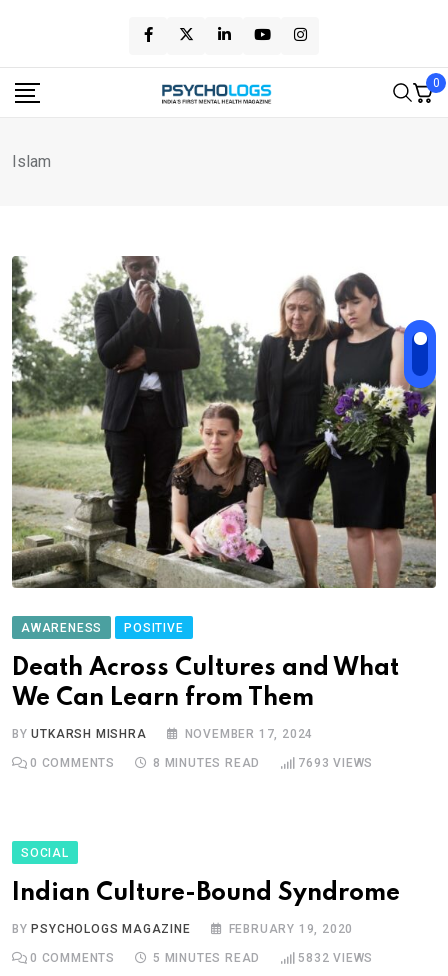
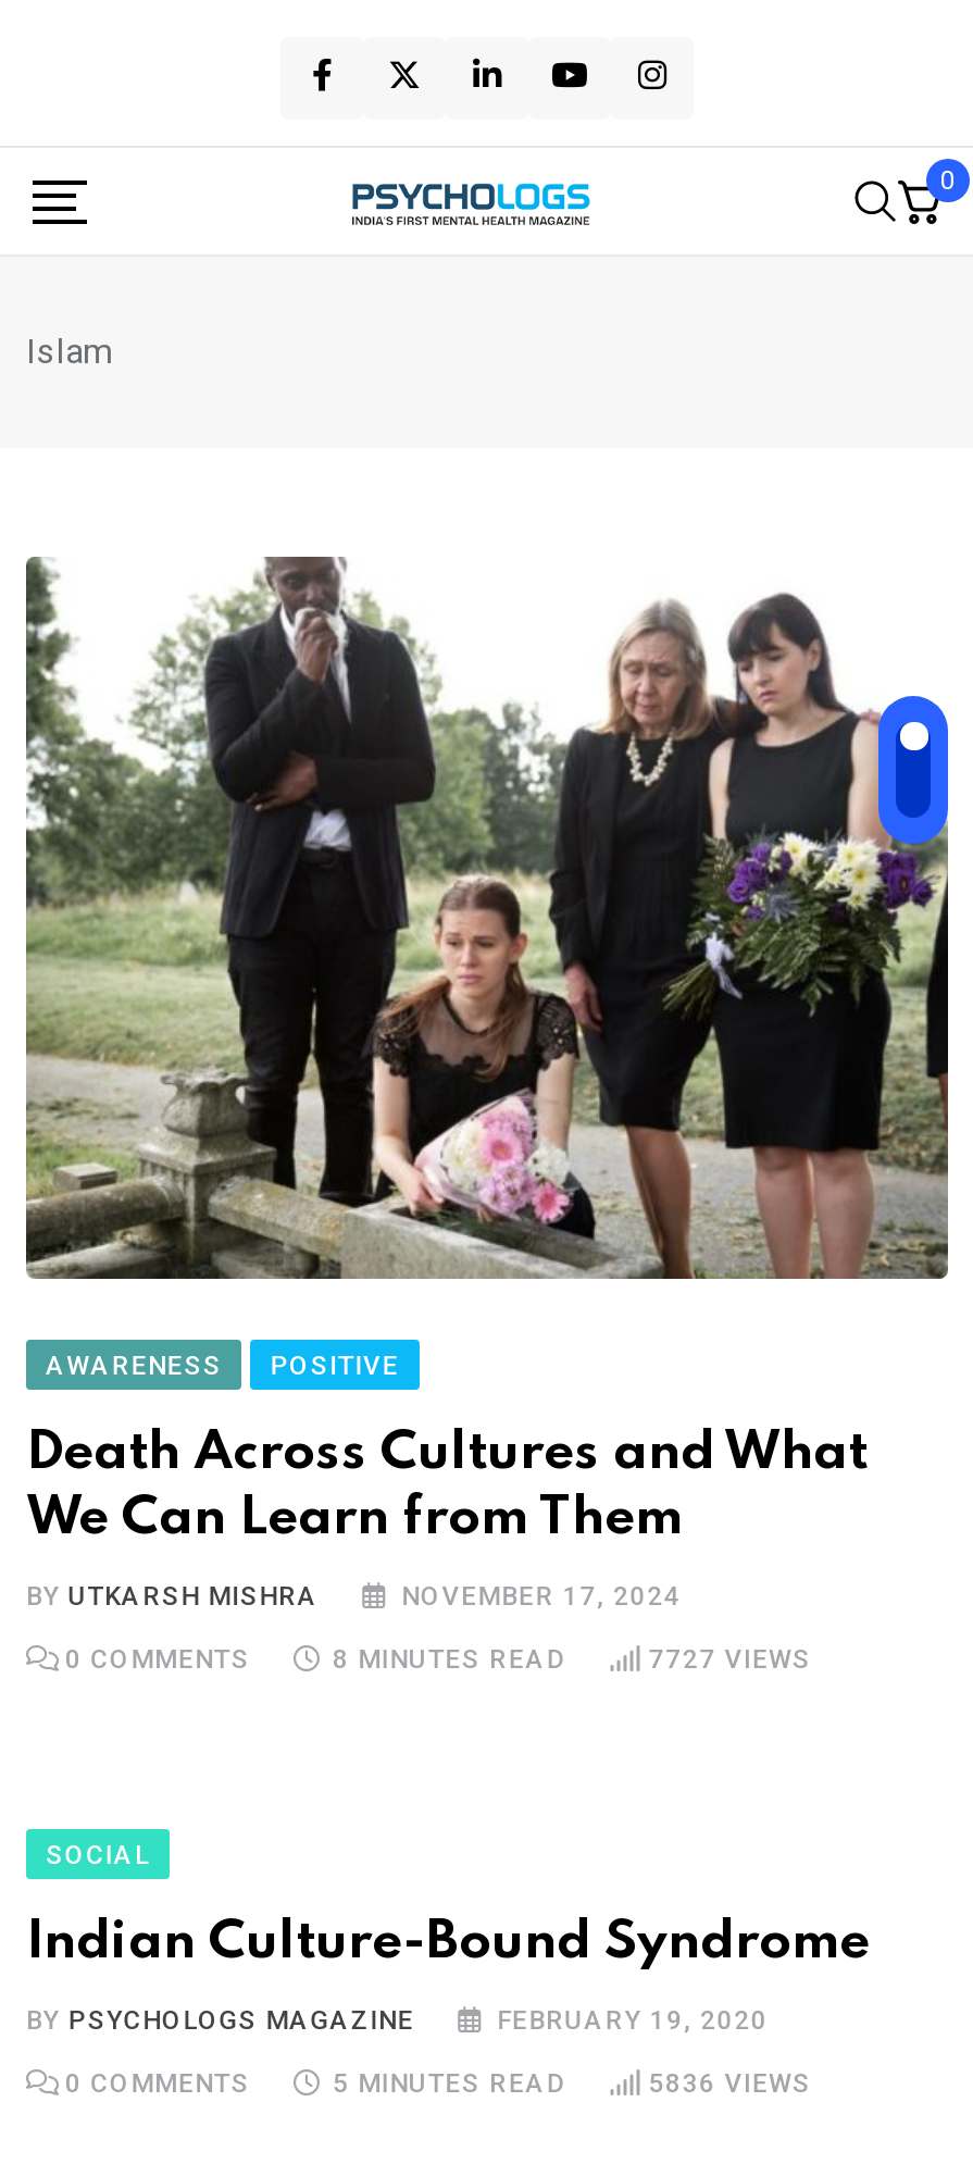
[298,756,373,770] 7693 VIEWS -> [648,1644,811,1674] 7727 VIEWS
[298,951,373,965] 5832 VIEWS -> [648,2067,811,2098] 5836 VIEWS

